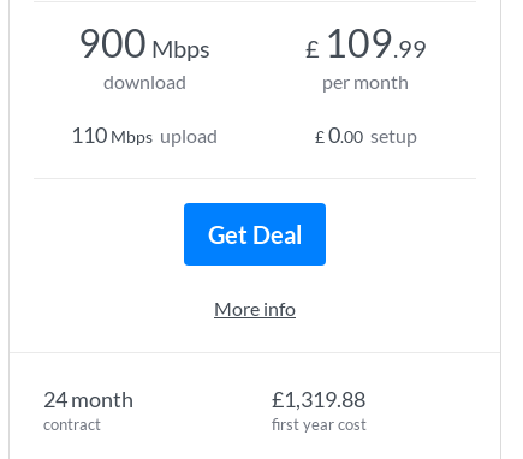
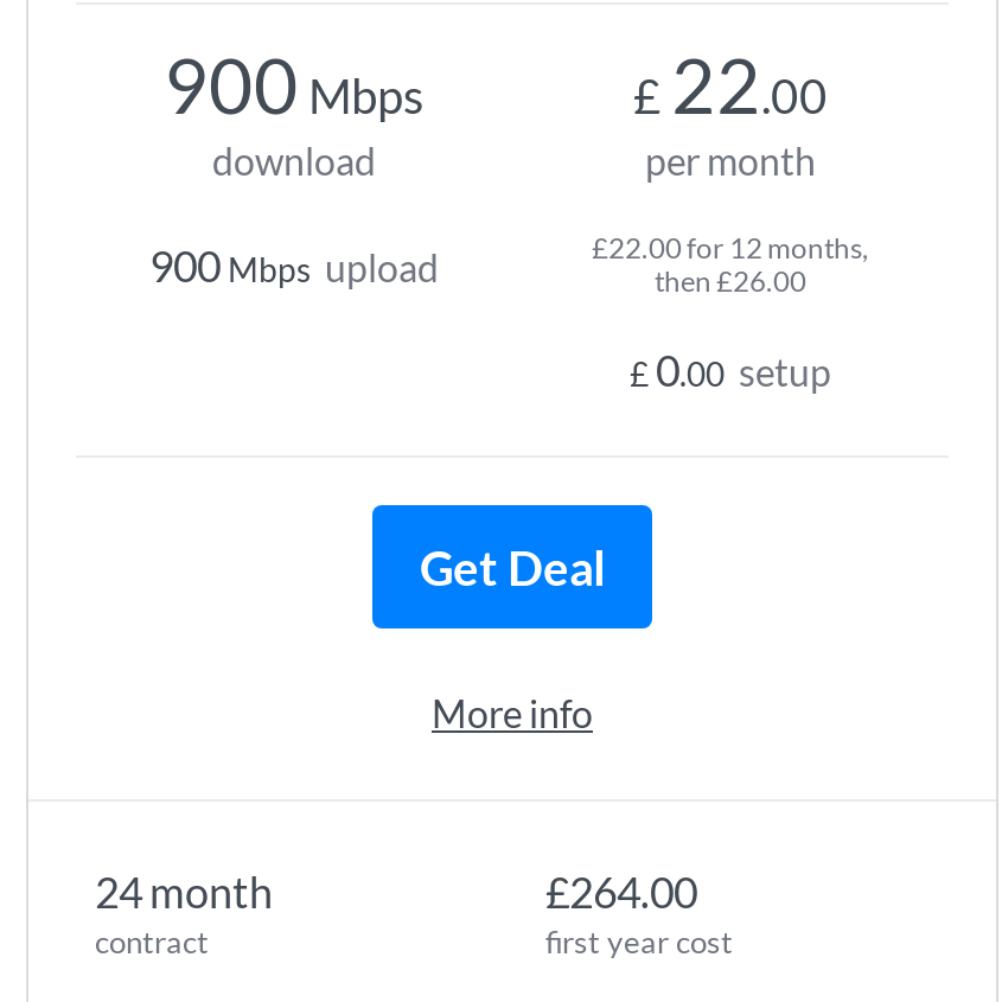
[305,19,426,66] £109.99 -> [633,38,828,130] £22.00
none -> [592,230,869,299] £22.00 for 12 months, | then £26.00
[71,121,218,148] 110 Mbps upload -> [149,240,439,292] 900 Mbps upload
[272,386,365,412] £1,319.88 -> [545,866,697,918] £264.00

